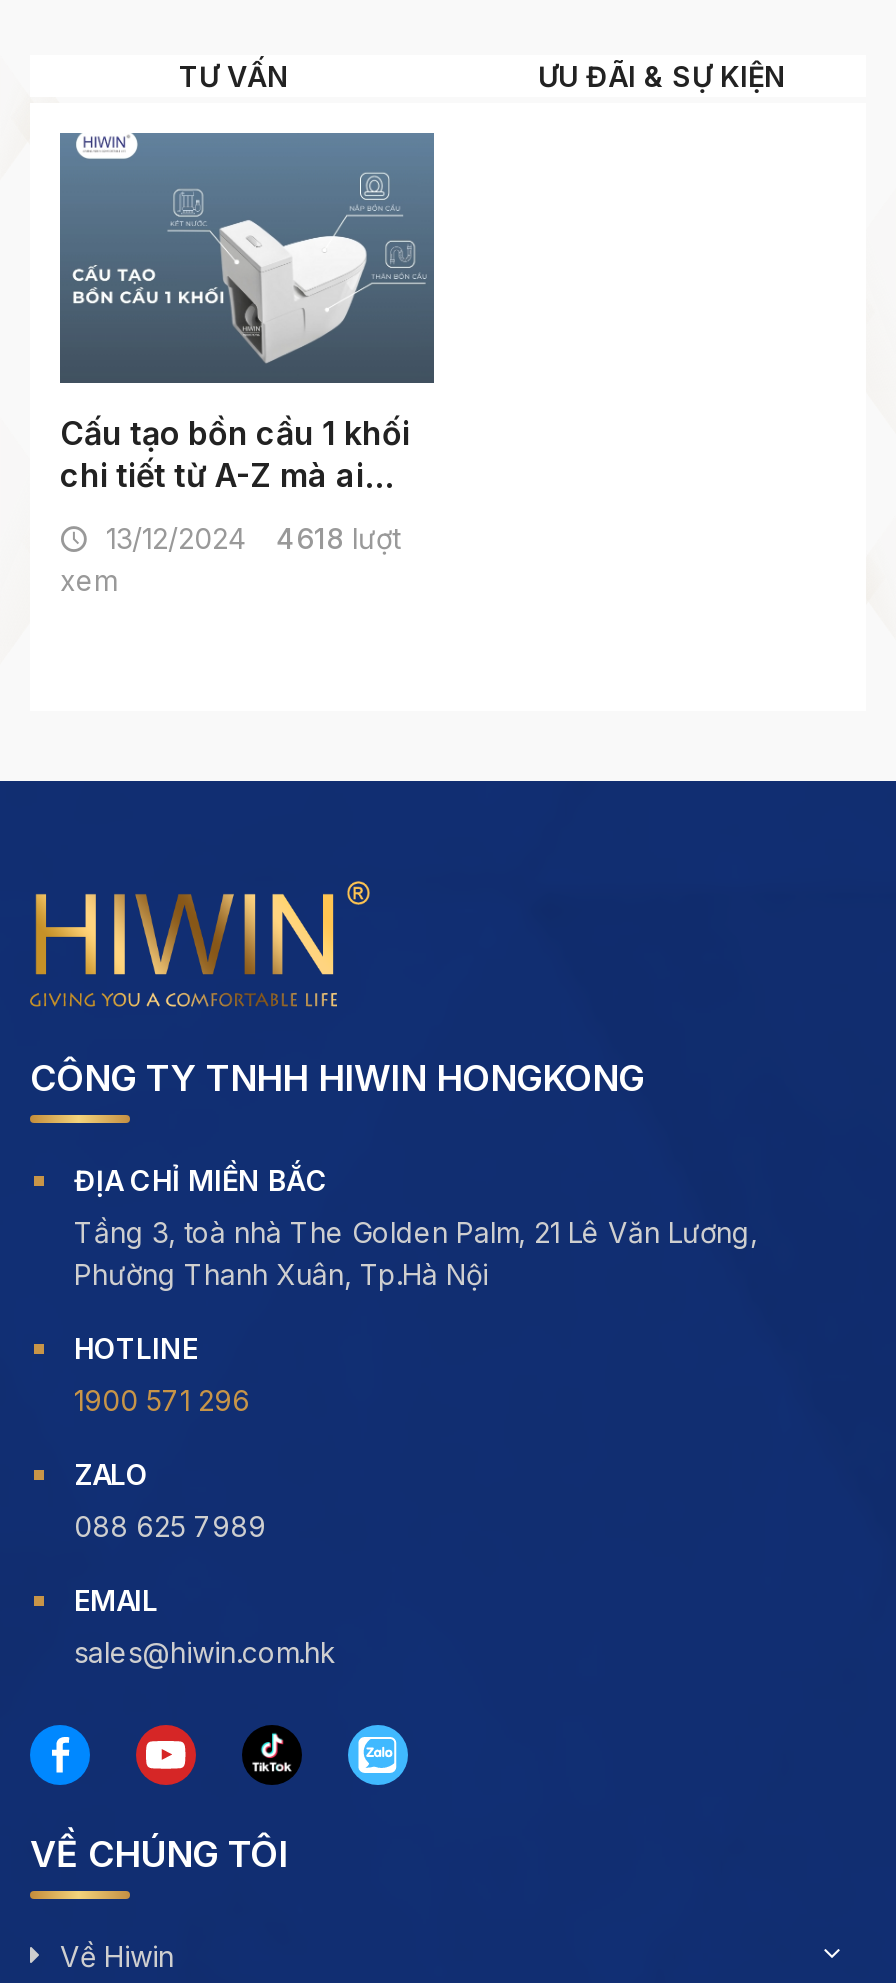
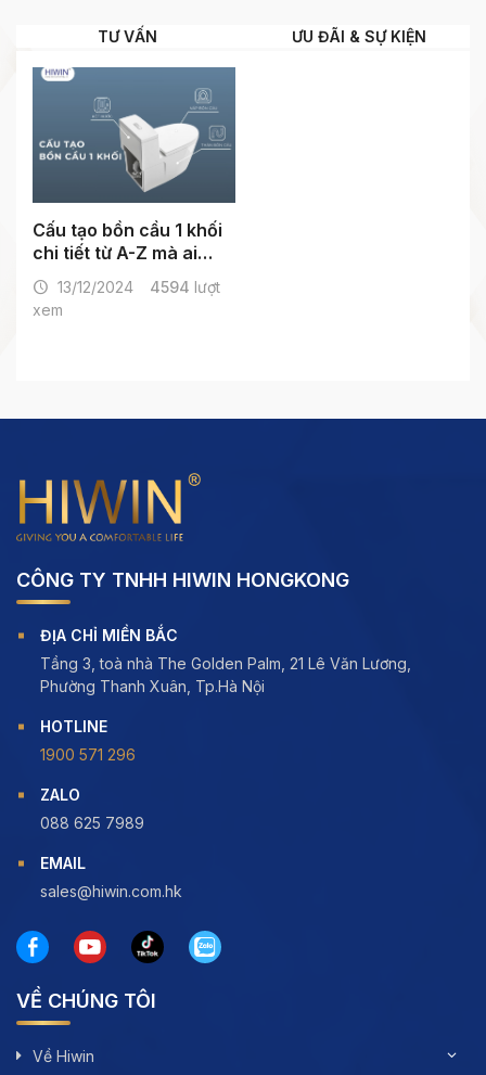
[98,521,400,555] 13/12/2024 4618 lượt -> [53,278,220,296] 13/12/2024 4594 lượt

